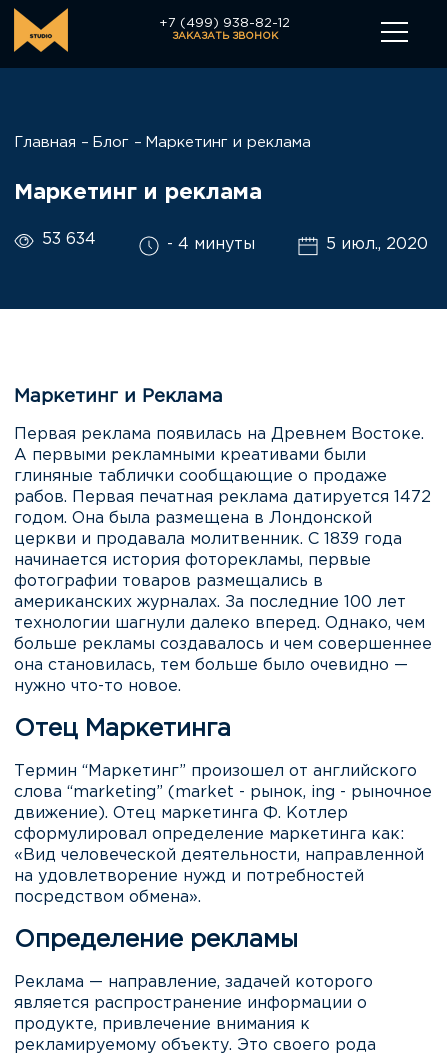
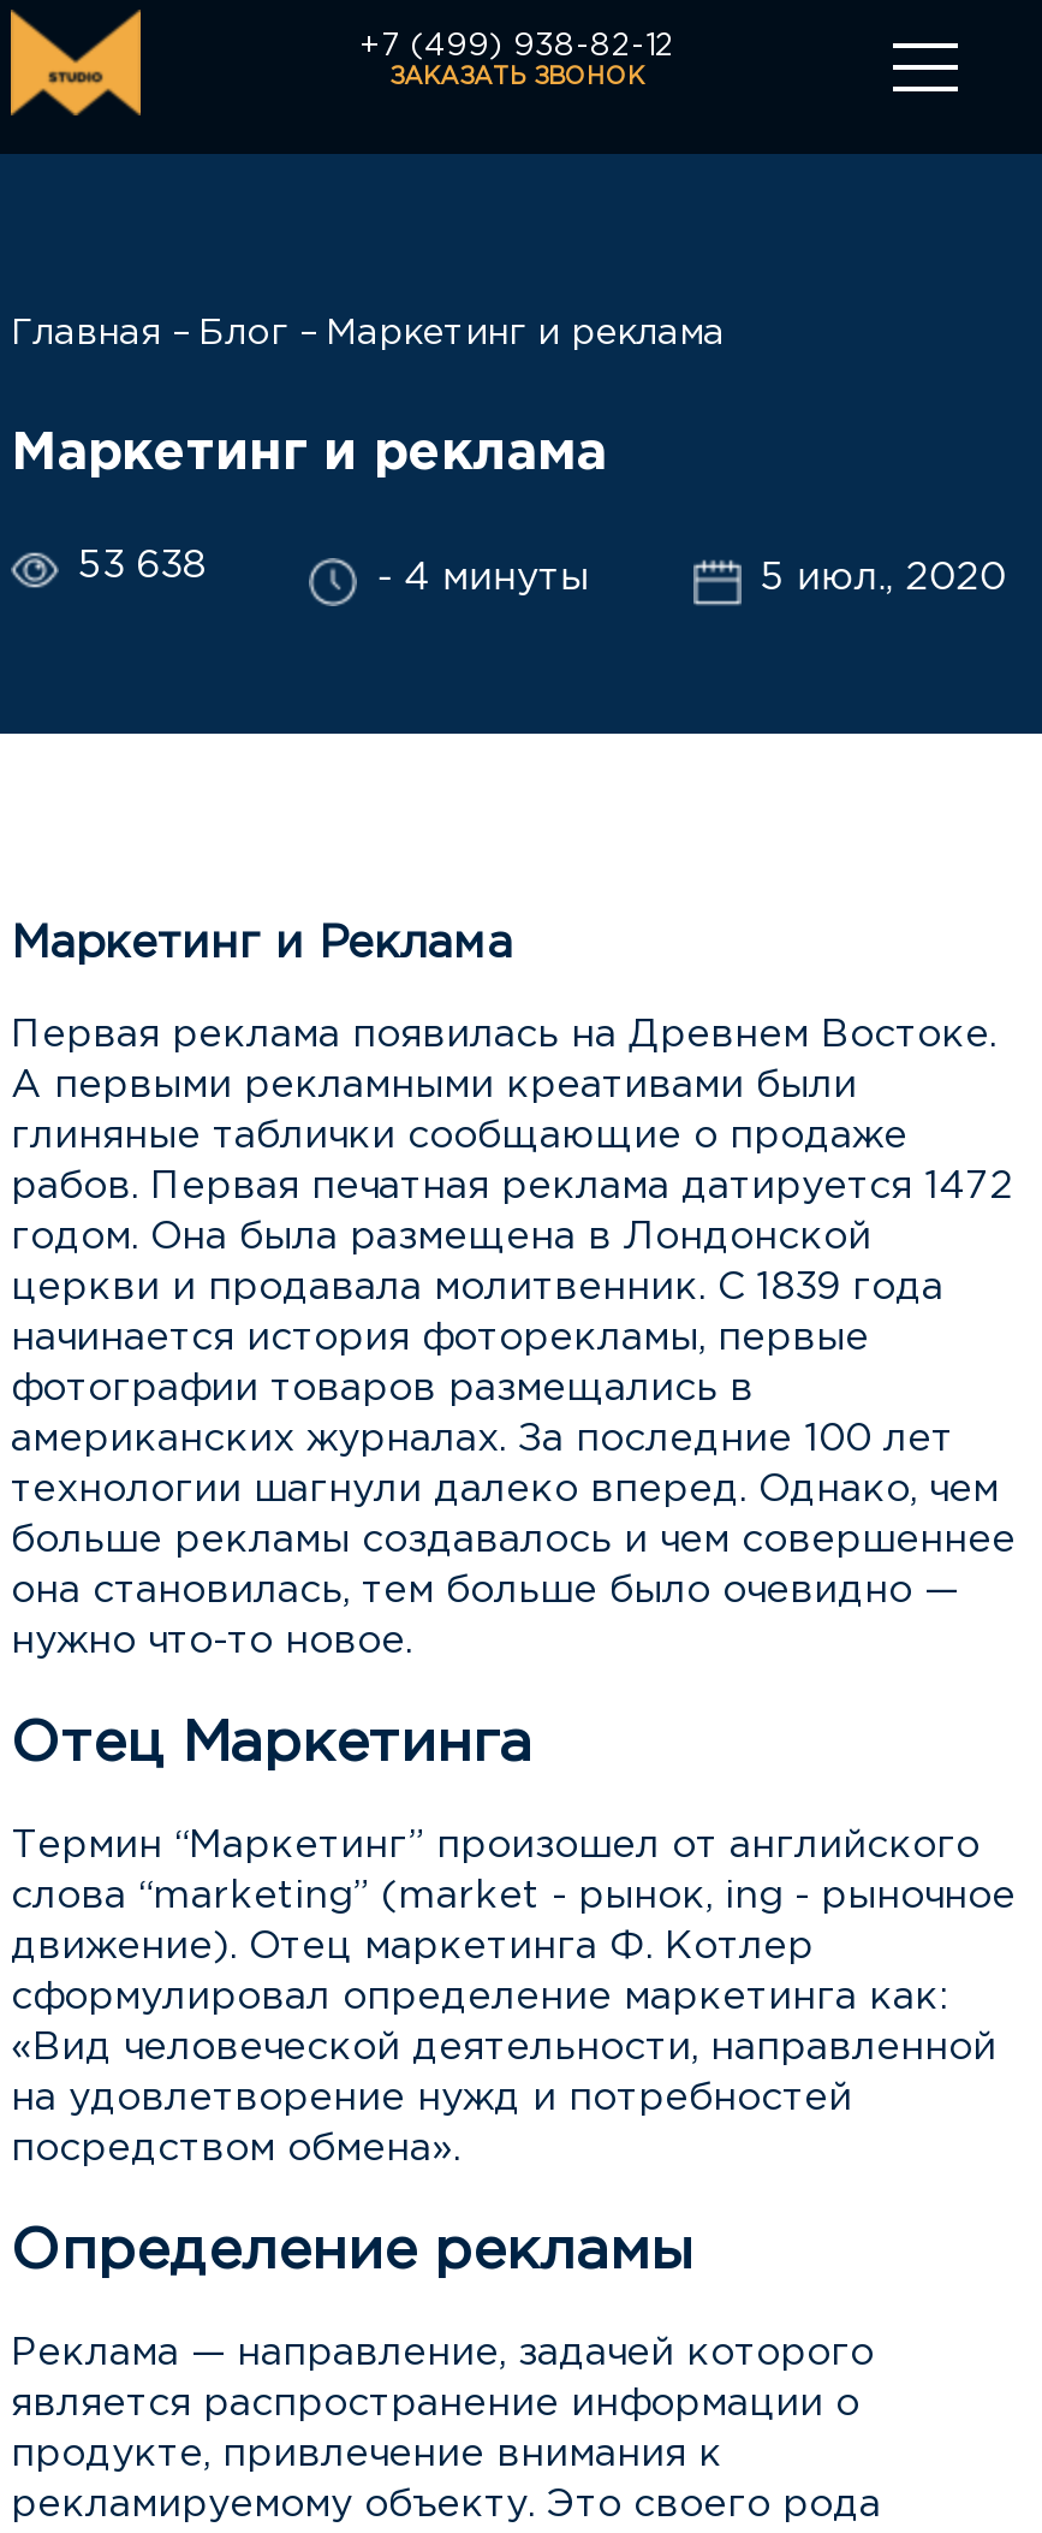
[42,232,96,247] 53 634 -> [78,548,206,585] 53 638

